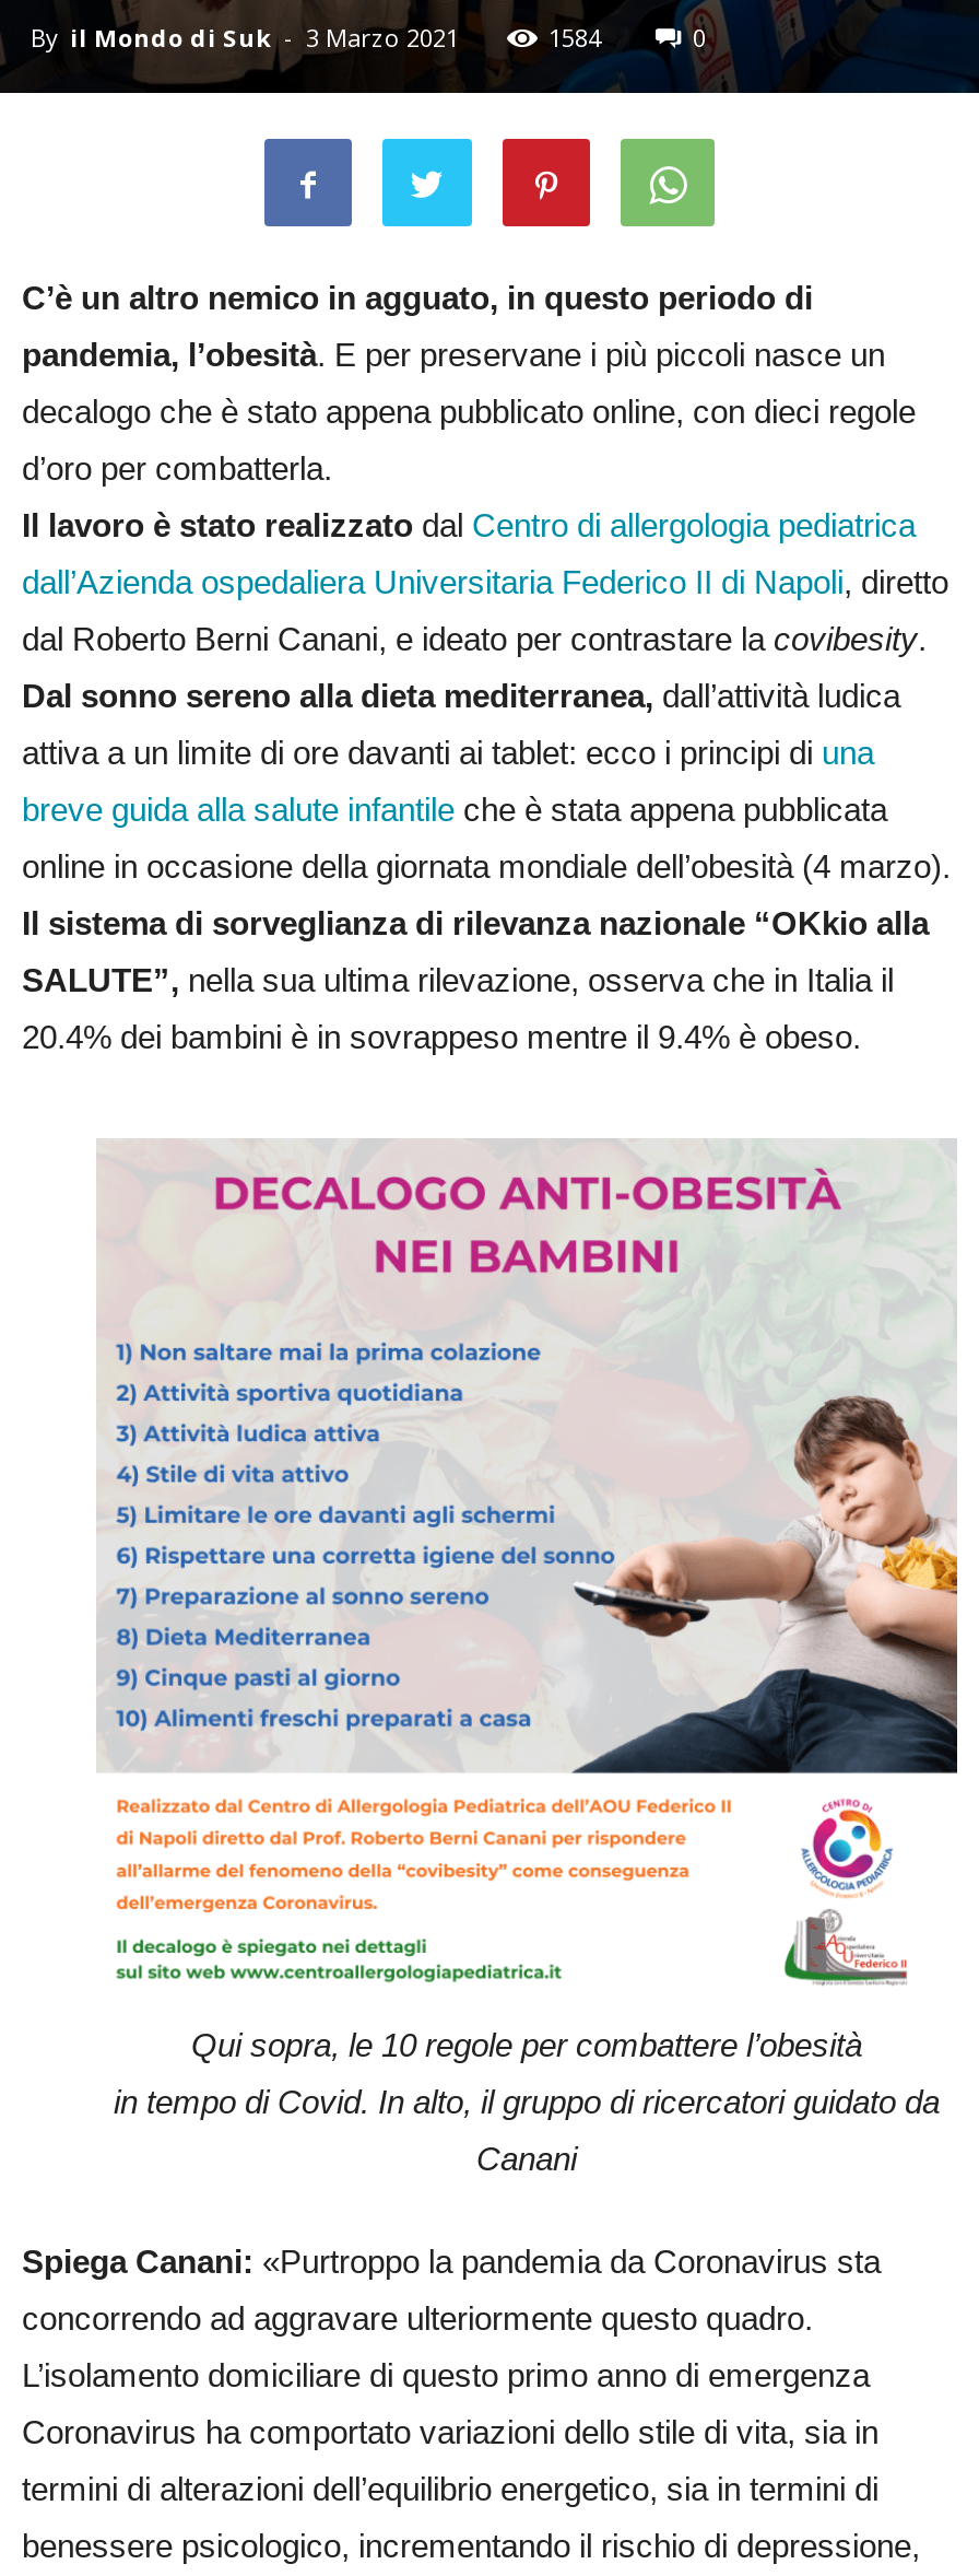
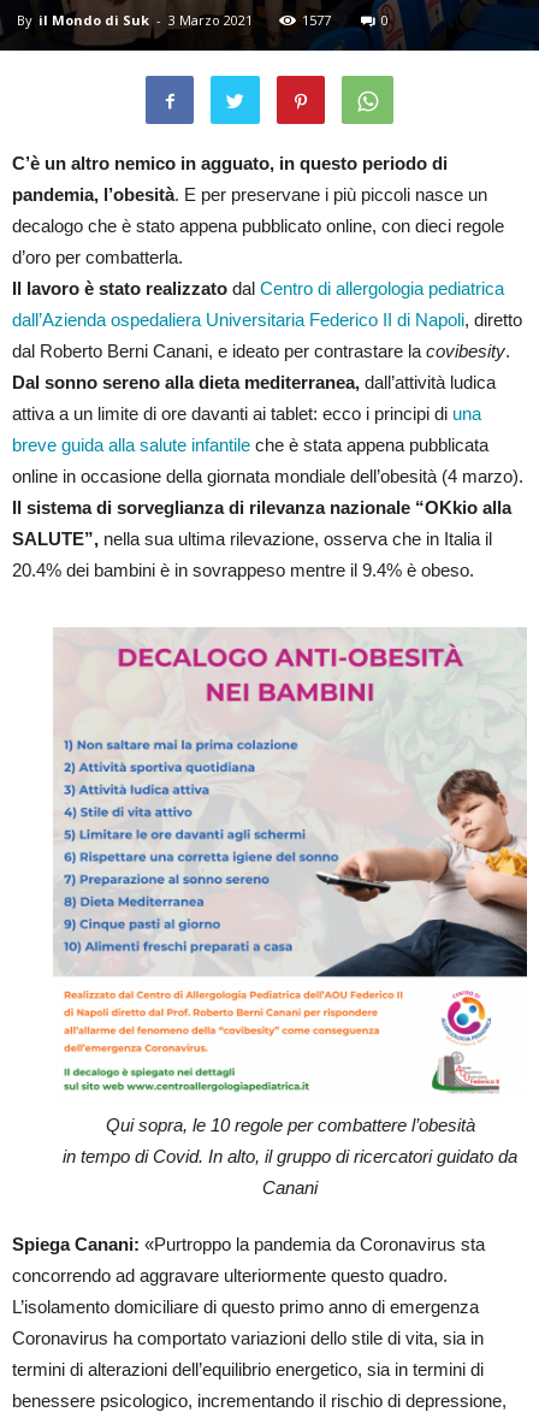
[549,20,601,53] 1584 -> [302,11,331,29] 1577

